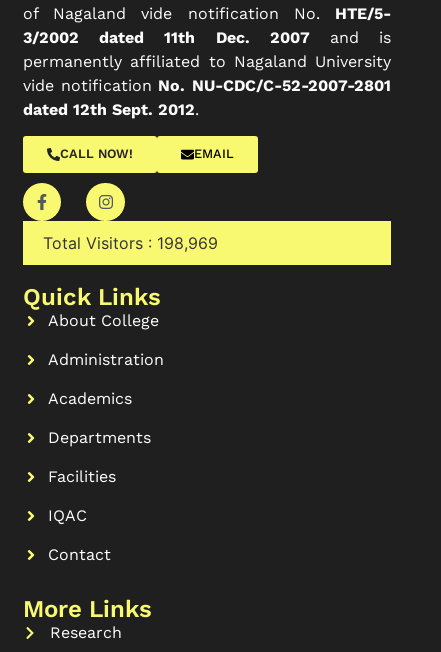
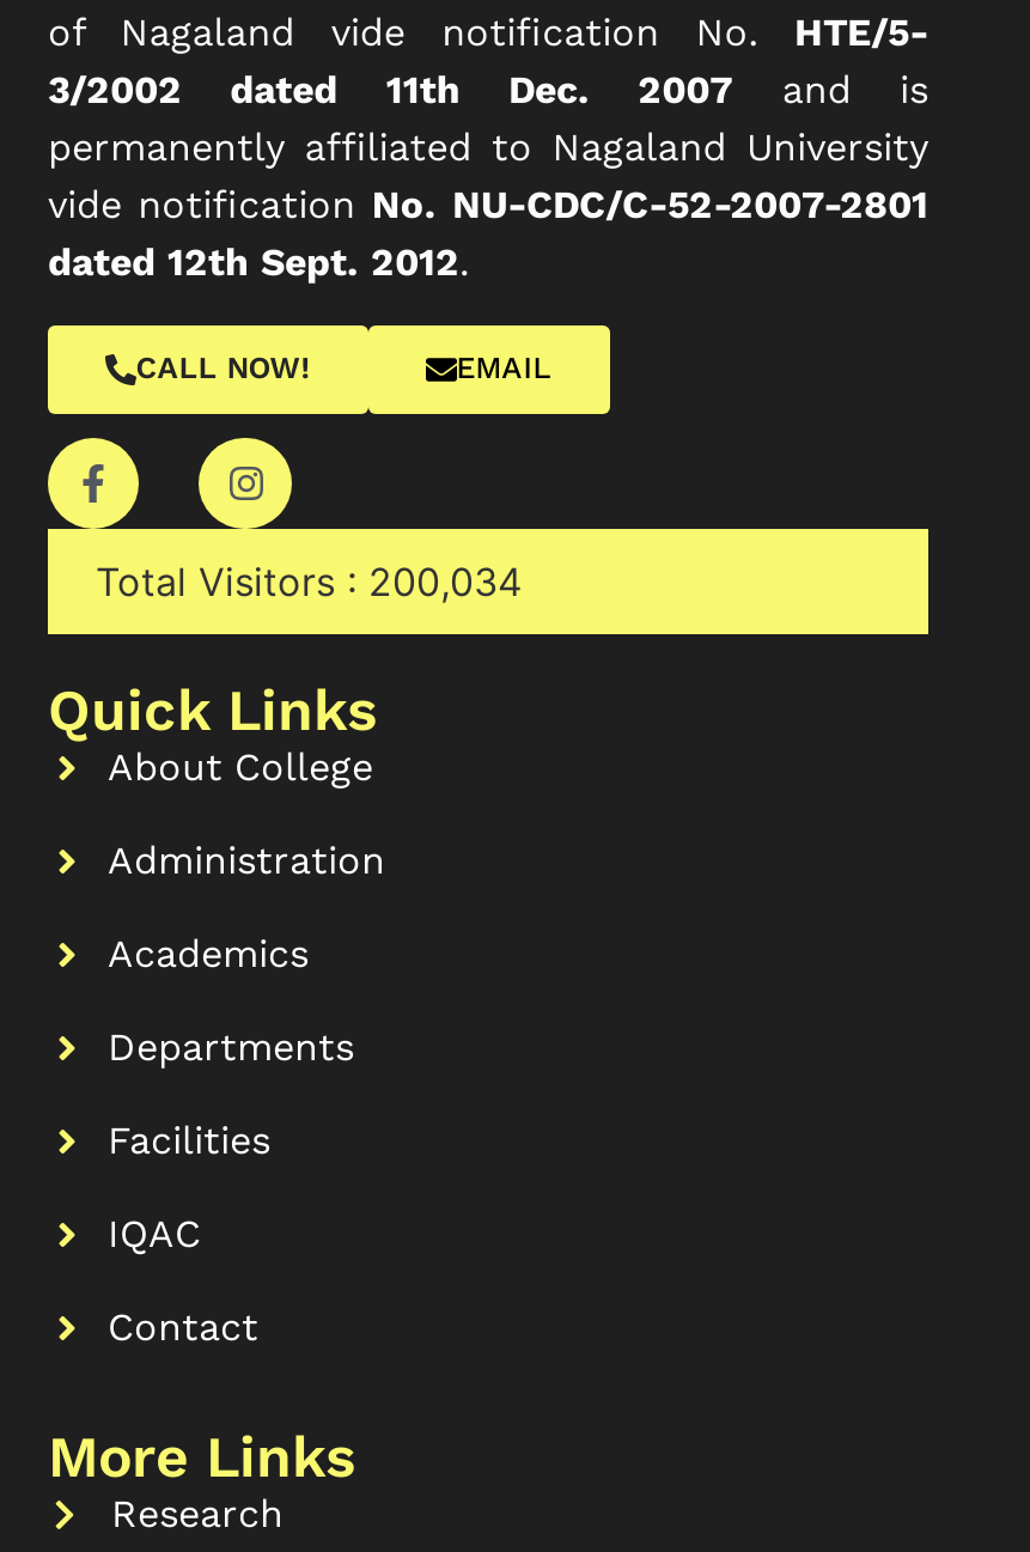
[43,233,218,253] Total Visitors : 198,969 -> [96,559,522,606] Total Visitors : 200,034

